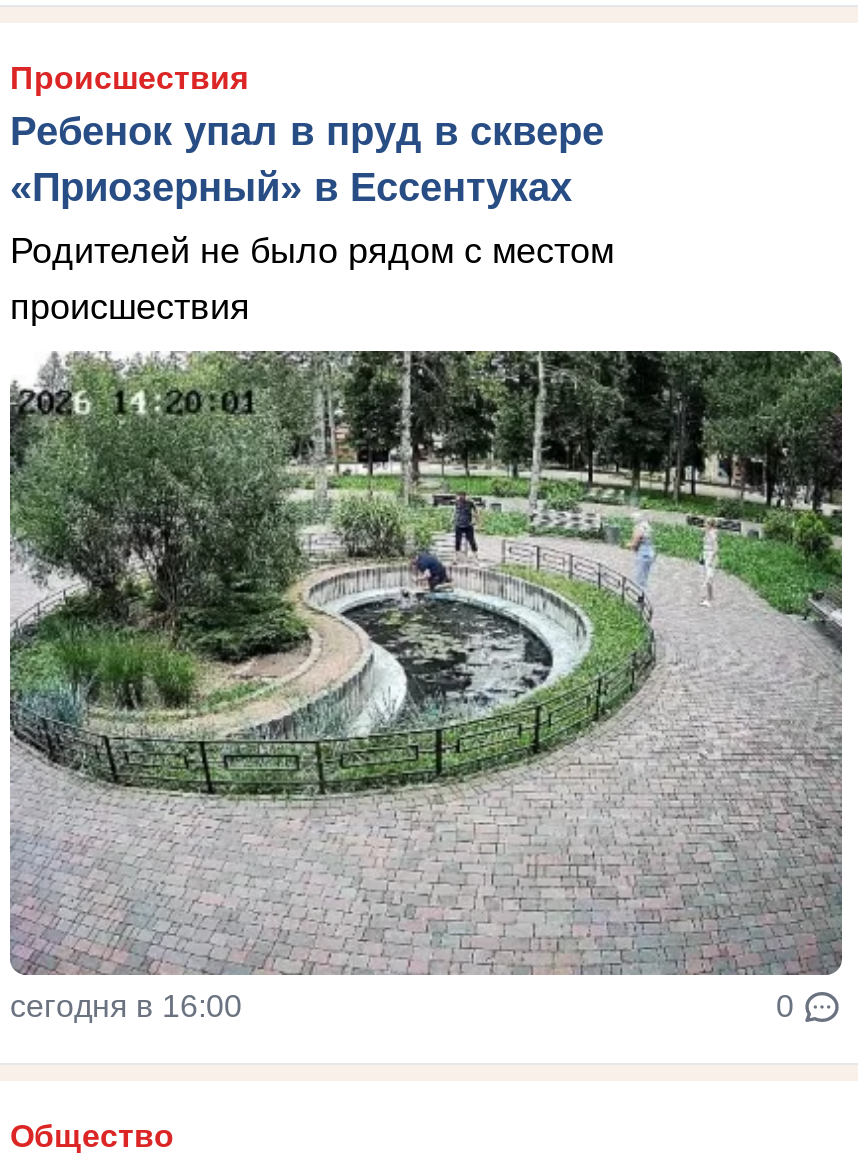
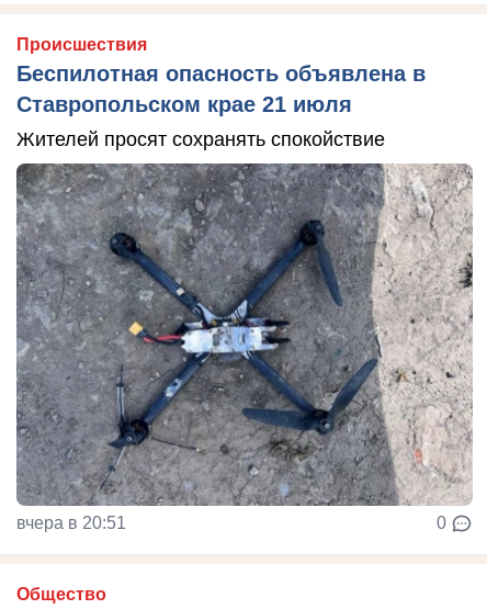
[10,110,604,210] Ребенок упал в пруд в сквере | «Приозерный» в Ессентуках -> [16,62,426,117] Беспилотная опасность объявлена в | Ставропольском крае 21 июля
[10,232,614,328] Родителей не было рядом с местом | происшествия -> [16,129,385,151] Жителей просят сохранять спокойствие
[10,349,844,1024] [image] | сегодня в 16:00 -> [16,162,473,533] [image] | вчера в 20:51

